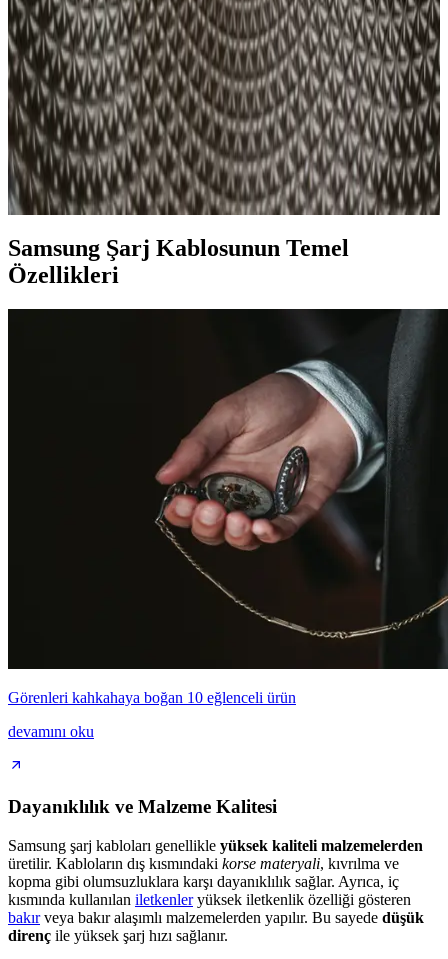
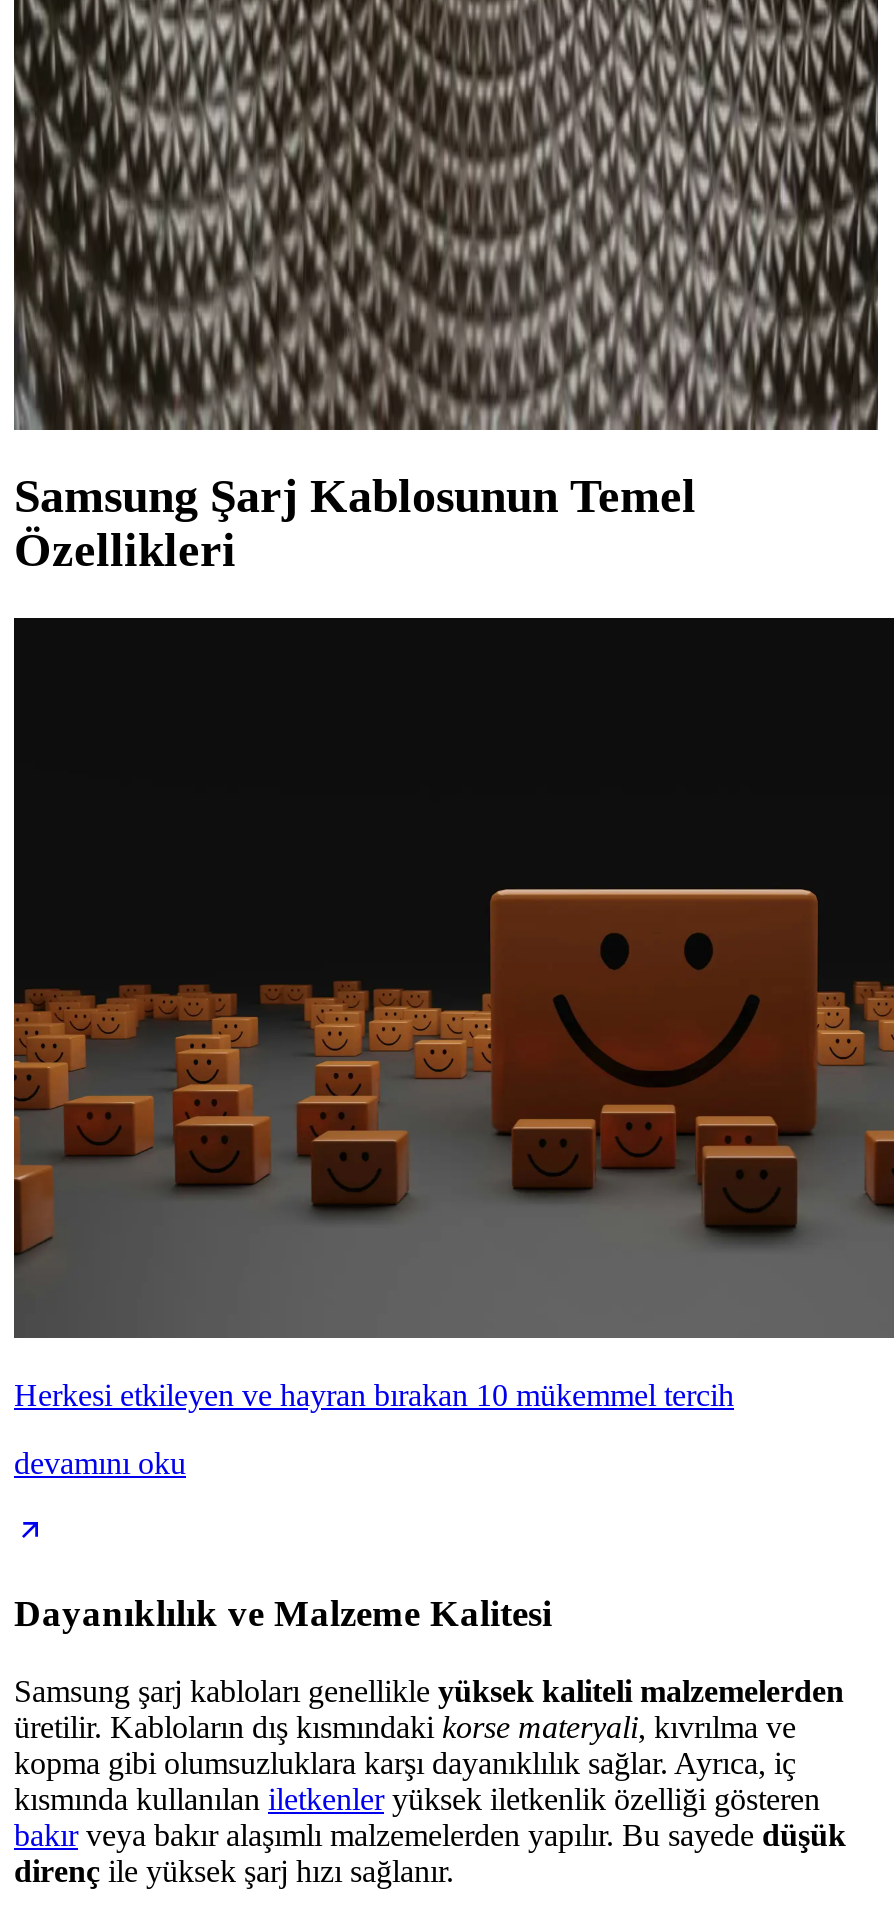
[7,309,445,706] [image] | Görenleri kahkahaya boğan 10 eğlenceli ürün -> [12,620,888,1412] [image] | Herkesi etkileyen ve hayran bırakan 10 mükemmel tercih

